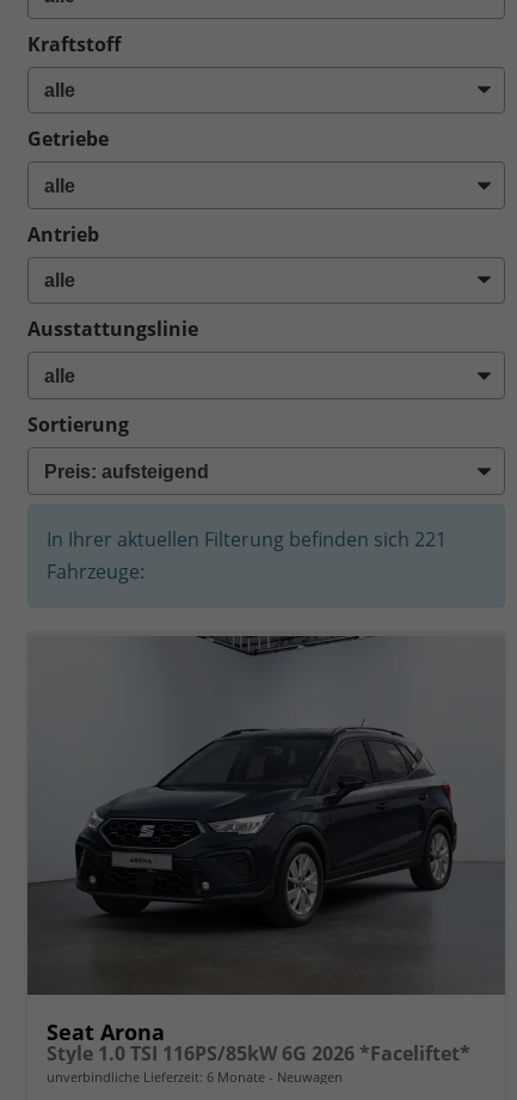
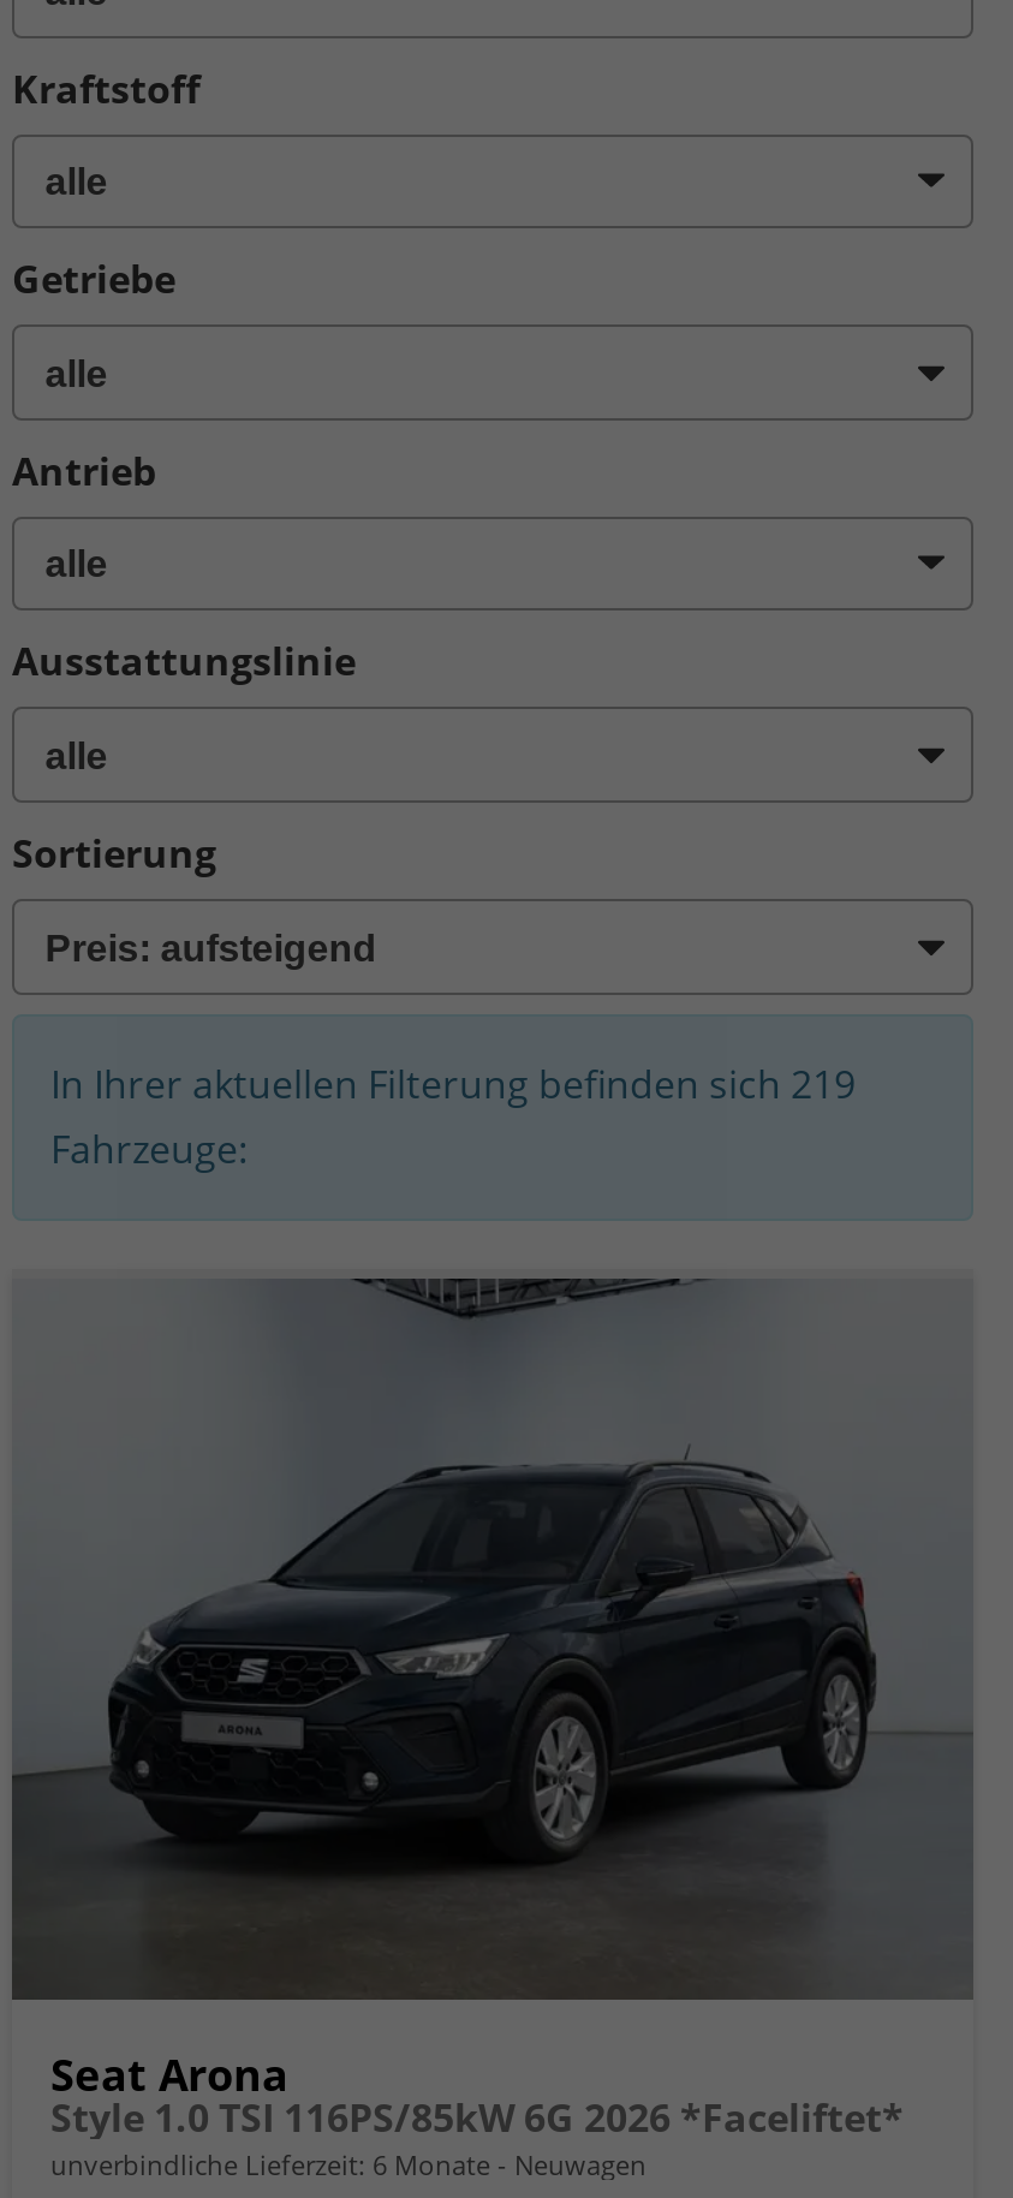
[47,526,447,552] In Ihrer aktuellen Filterung befinden sich 221 -> [50,1057,856,1109] In Ihrer aktuellen Filterung befinden sich 219

